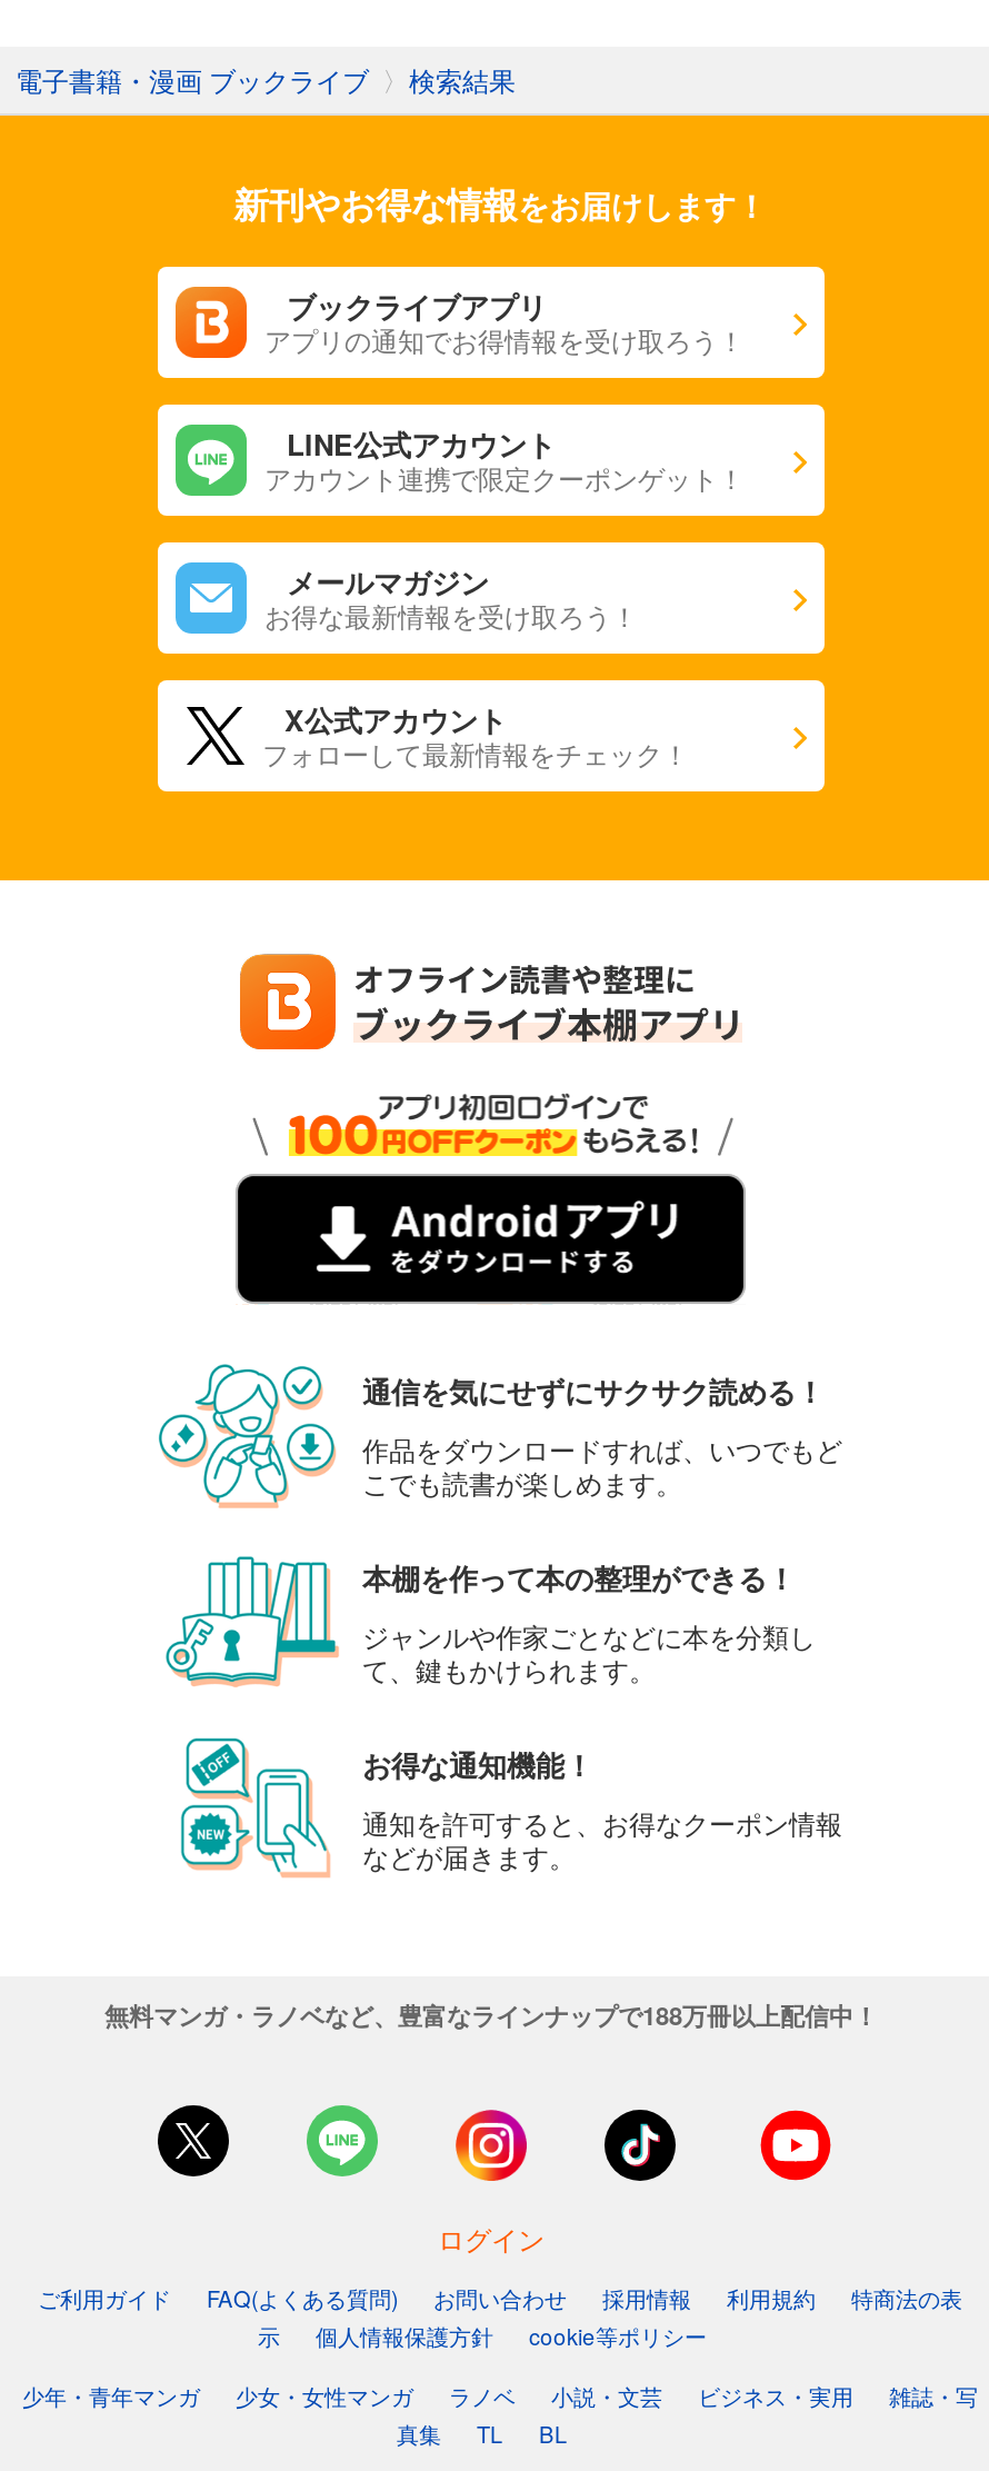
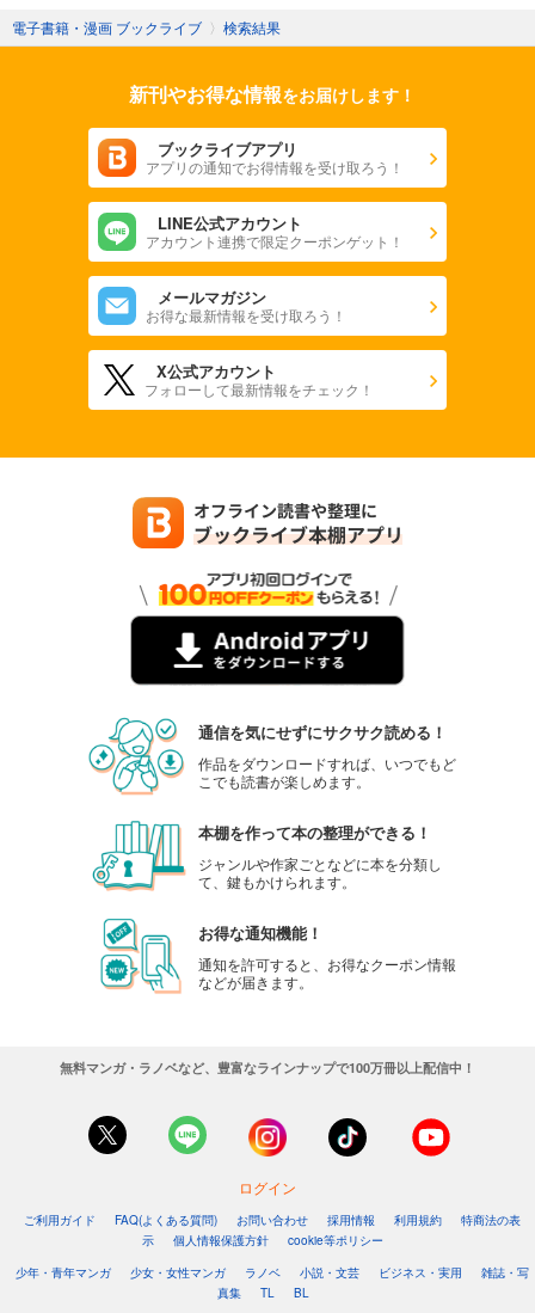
[104,1999,878,2032] 無料マンガ・ラノベなど、豊富なラインナップで188万冊以上配信中！ -> [60,1059,475,1076] 無料マンガ・ラノベなど、豊富なラインナップで100万冊以上配信中！

